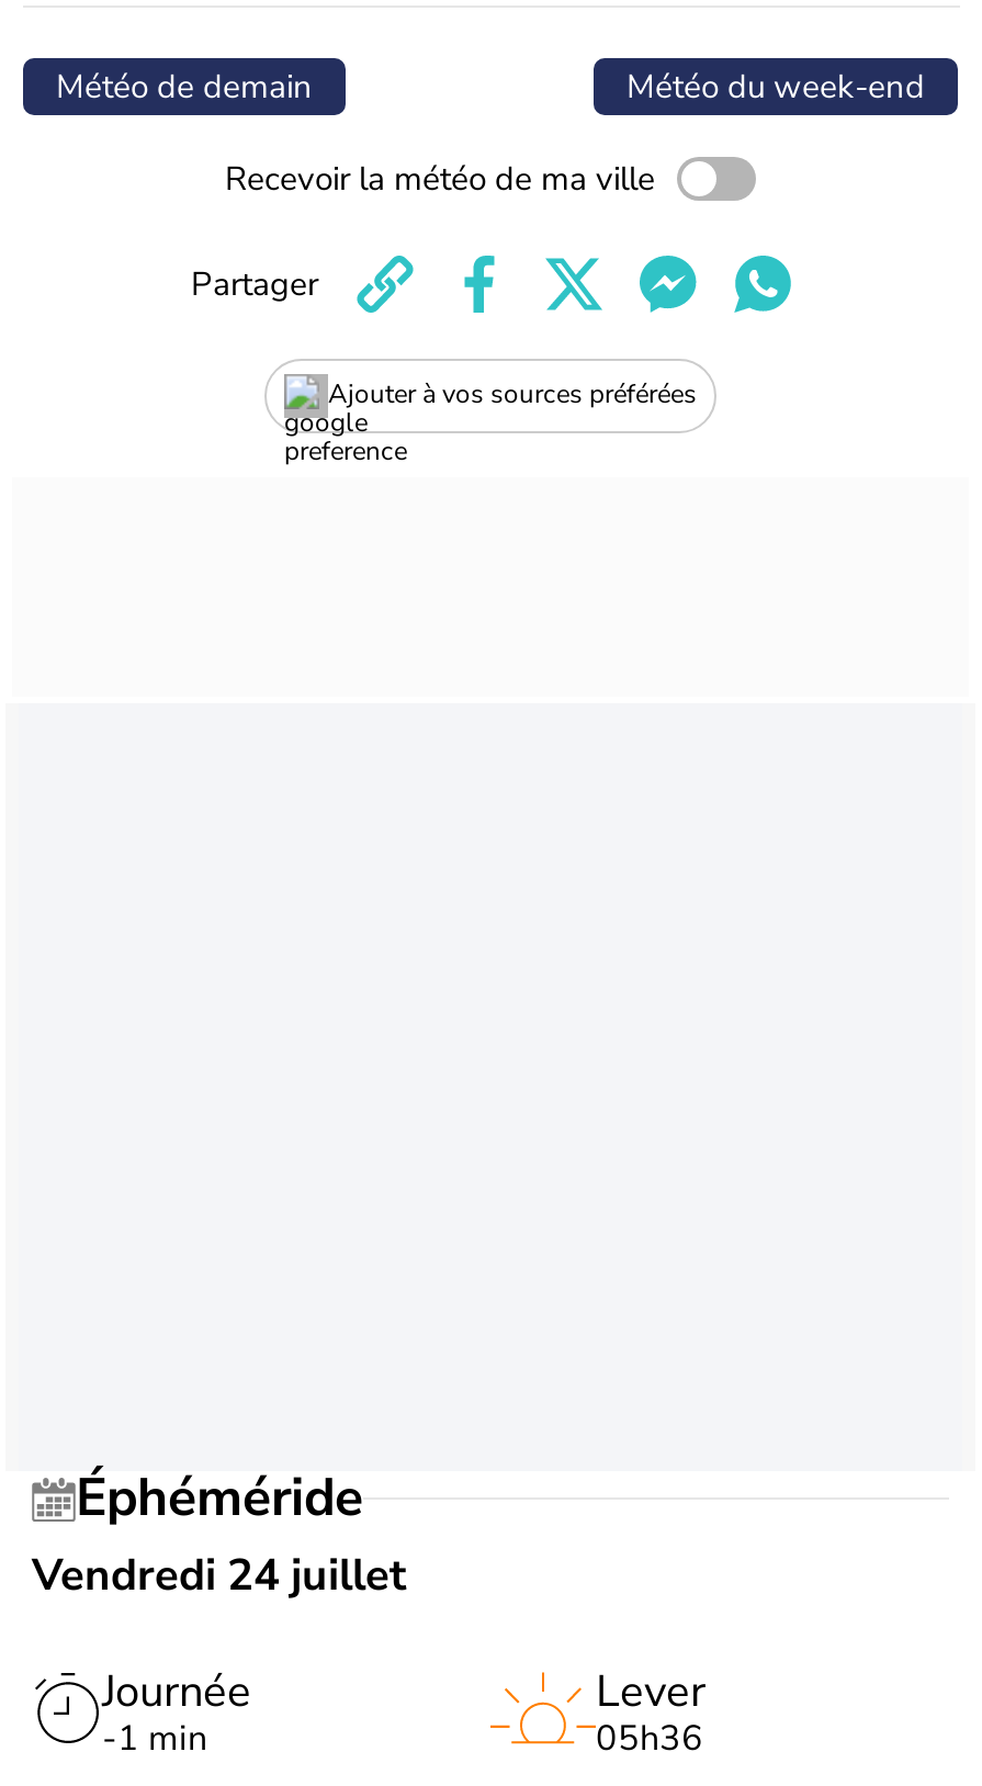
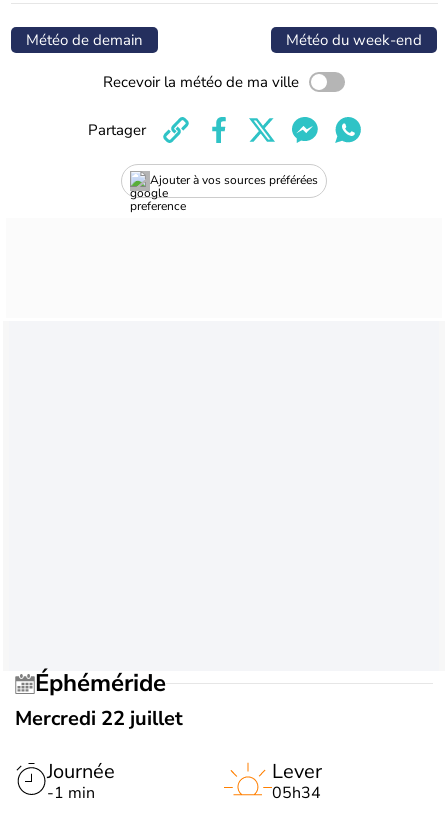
[32,1545,407,1605] Vendredi 24 juillet -> [15,705,183,732] Mercredi 22 juillet
[596,1714,703,1763] 05h36 -> [272,782,321,804] 05h34

